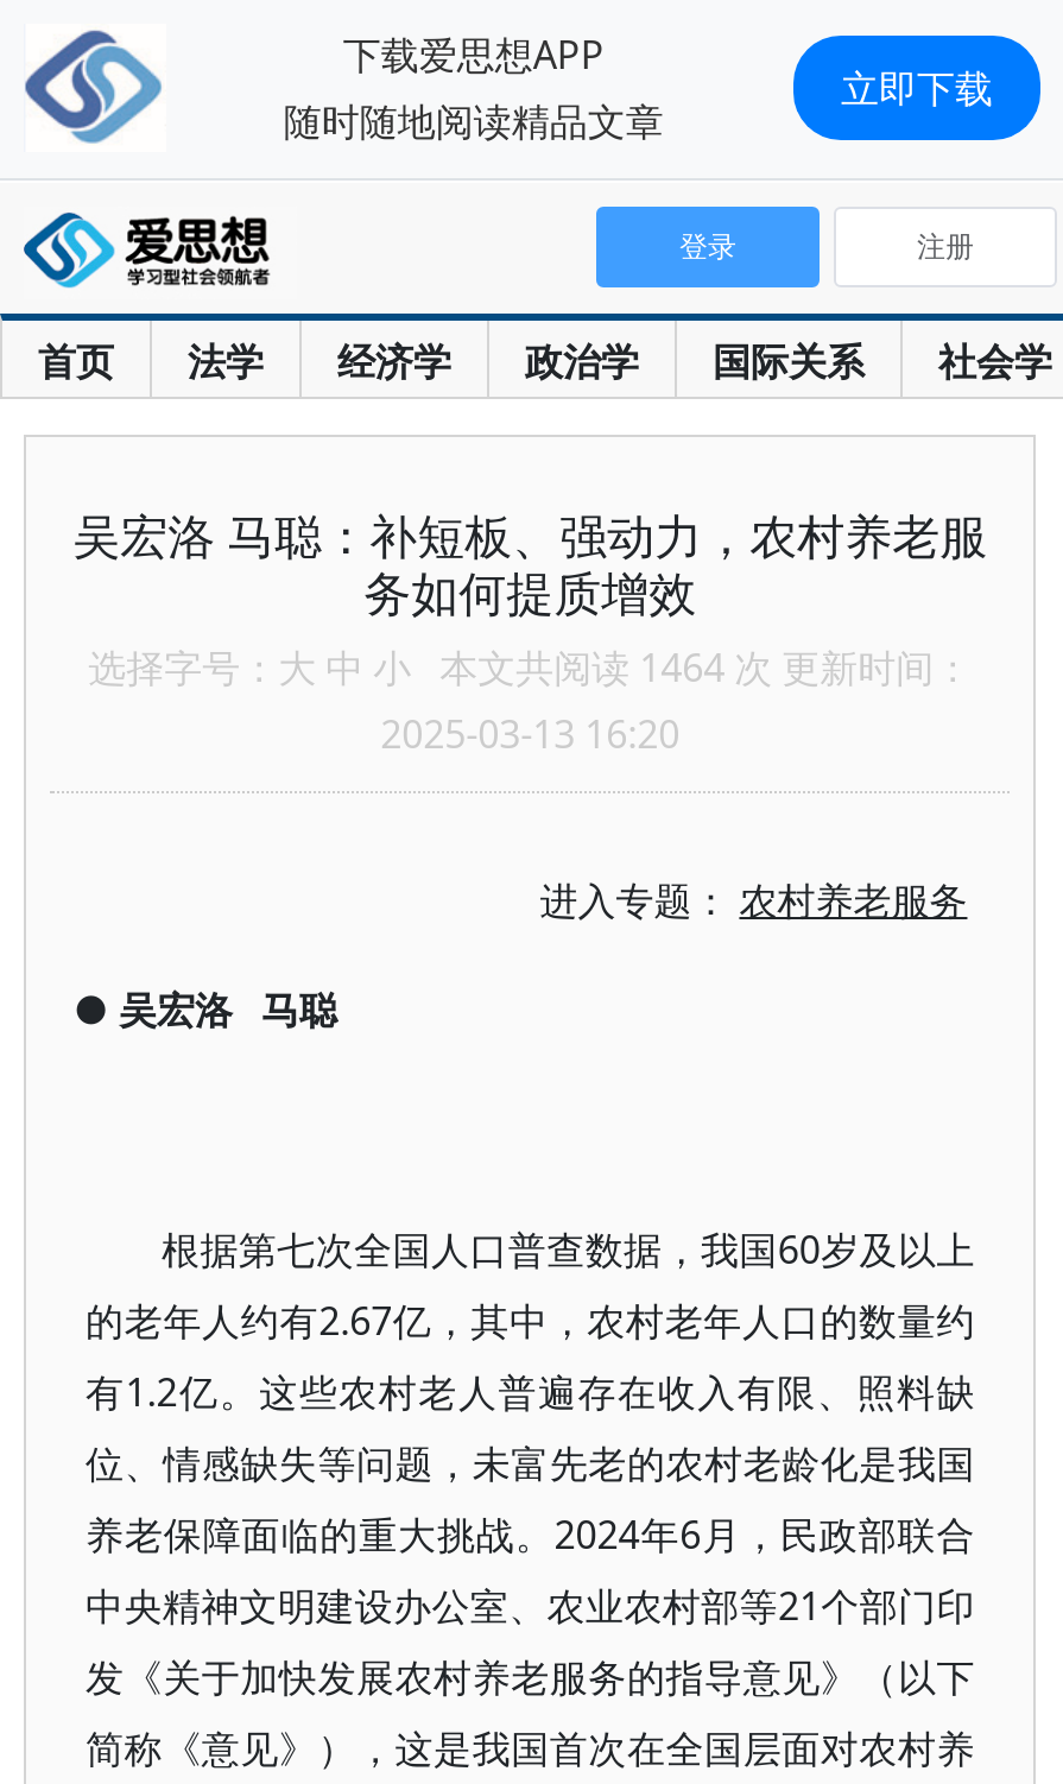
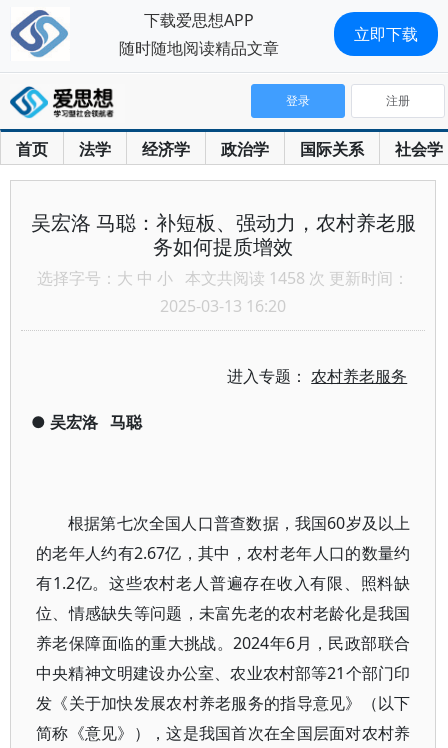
[88,641,972,694] 选择字号：大 中 小本文共阅读 1464 次 更新时间： -> [37,267,409,289] 选择字号：大 中 小本文共阅读 1458 次 更新时间：

